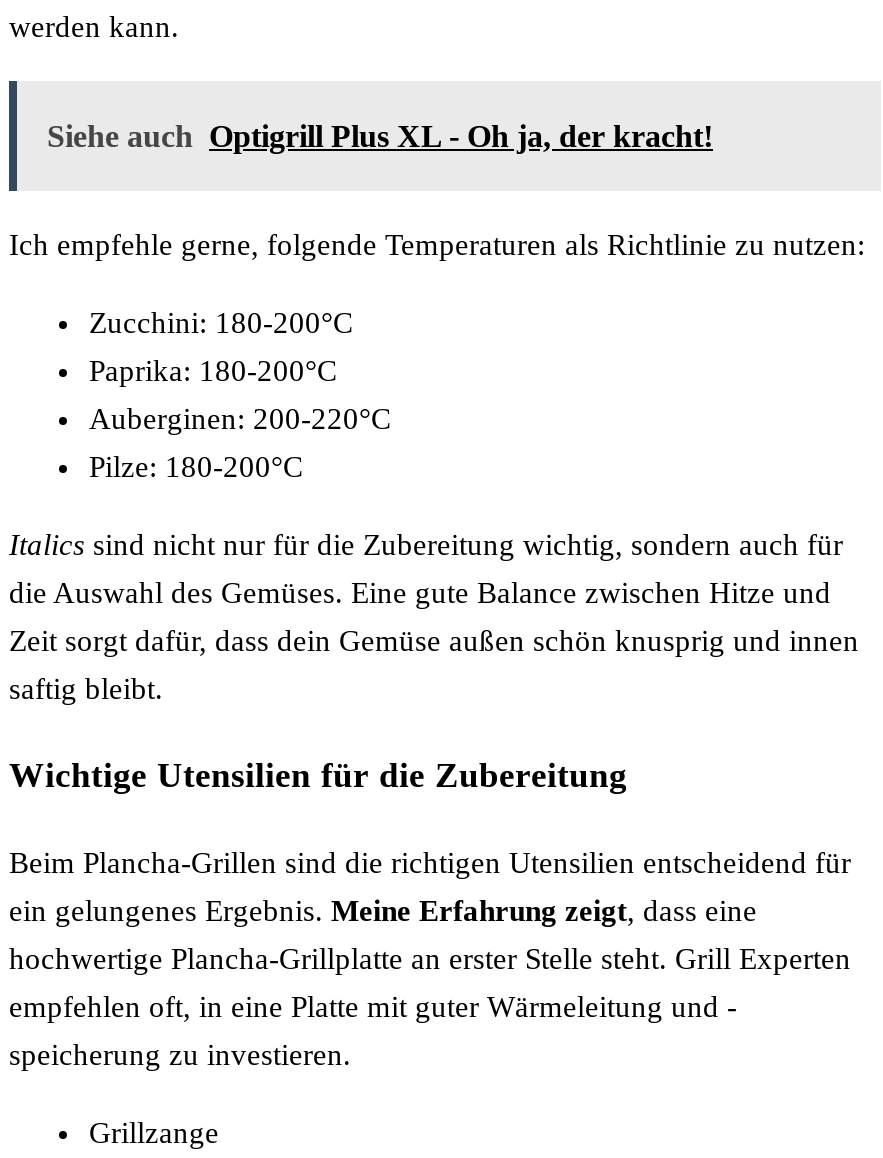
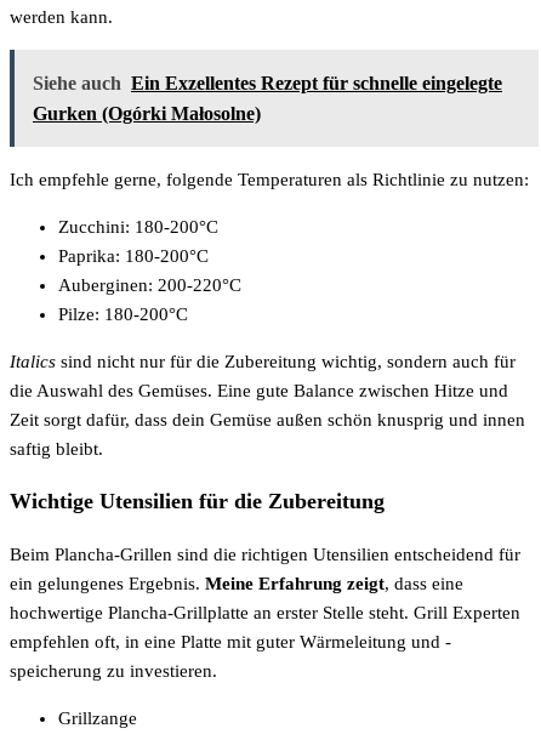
[47,118,713,152] Siehe auch Optigrill Plus XL - Oh ja, der kracht! -> [33,72,502,123] Siehe auch Ein Exzellentes Rezept für schnelle eingelegte | Gurken (Ogórki Małosolne)

